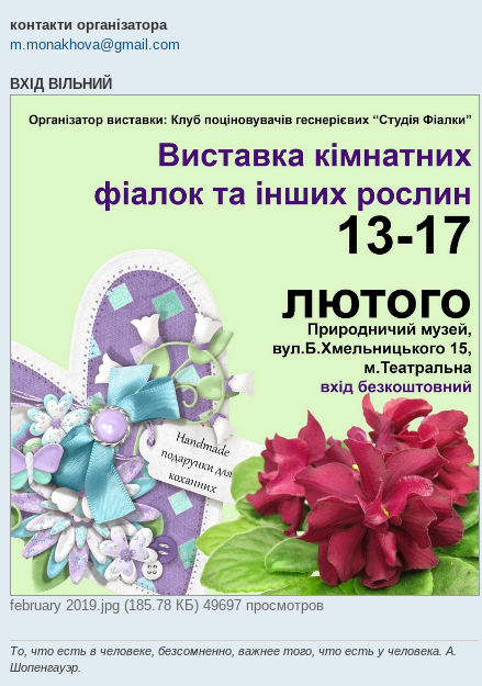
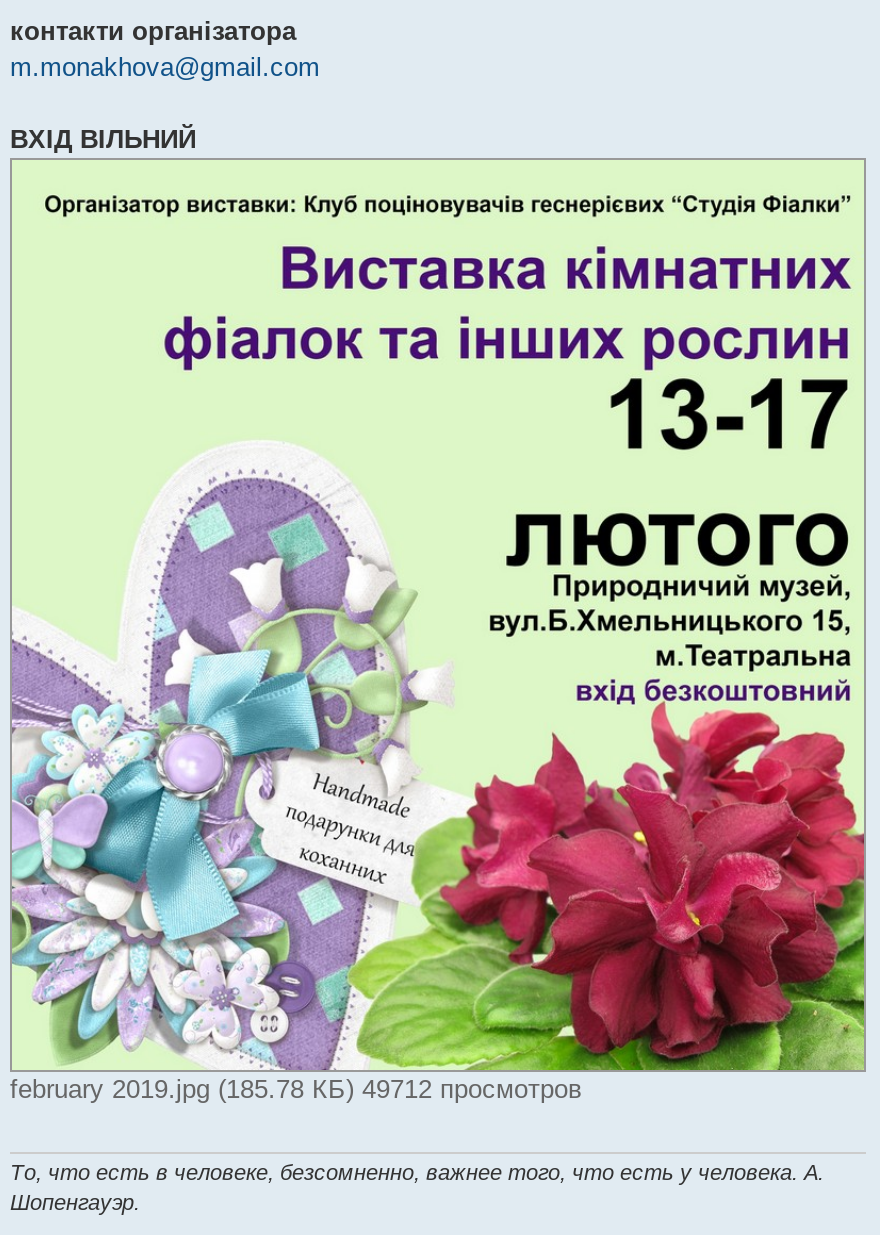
[10,598,324,614] february 2019.jpg (185.78 КБ) 49697 просмотров -> [10,1075,582,1105] february 2019.jpg (185.78 КБ) 49712 просмотров

